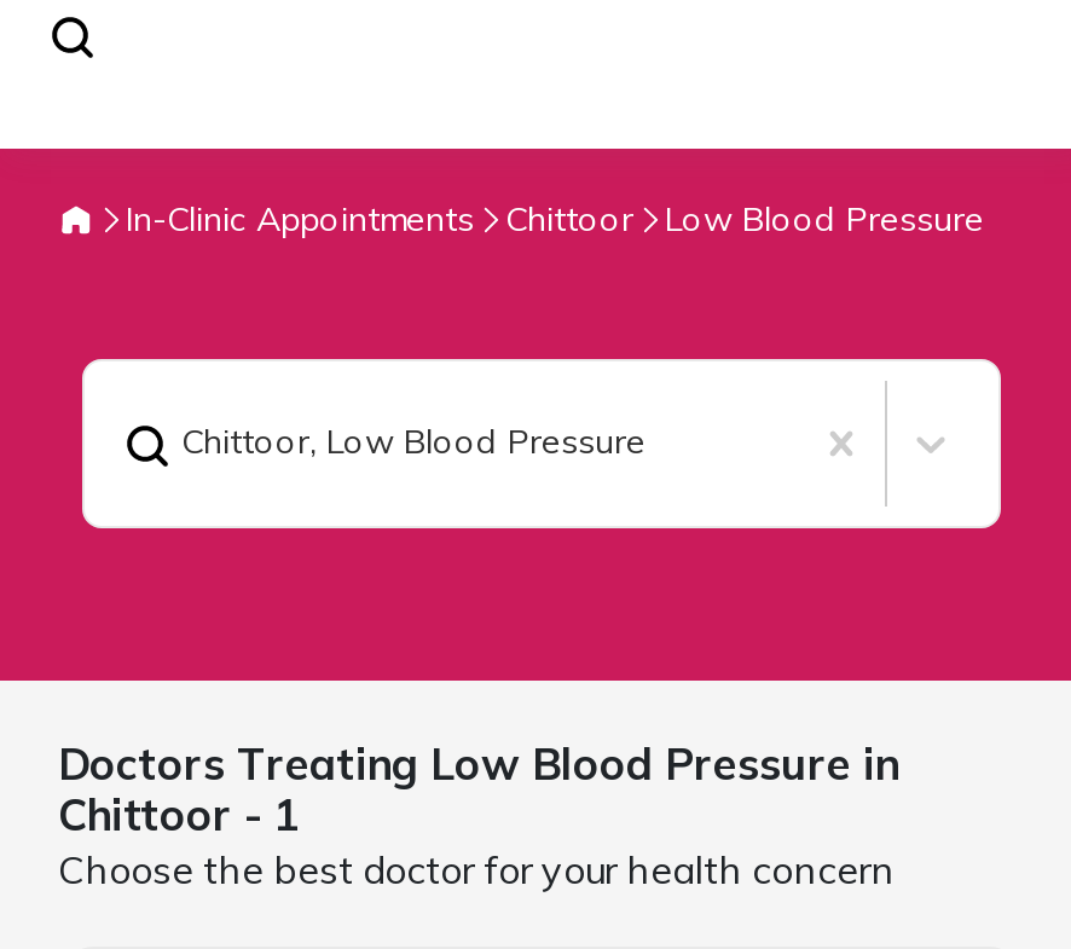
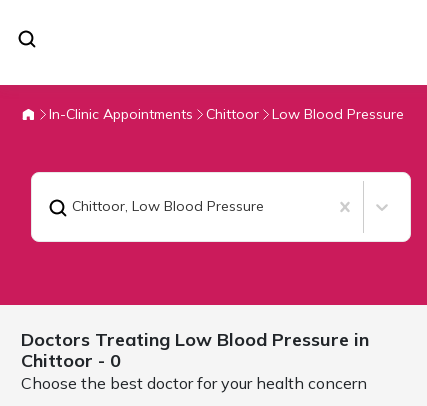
[58,787,300,842] Chittoor - 1 -> [21,349,121,372] Chittoor - 0

